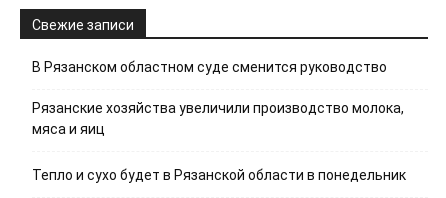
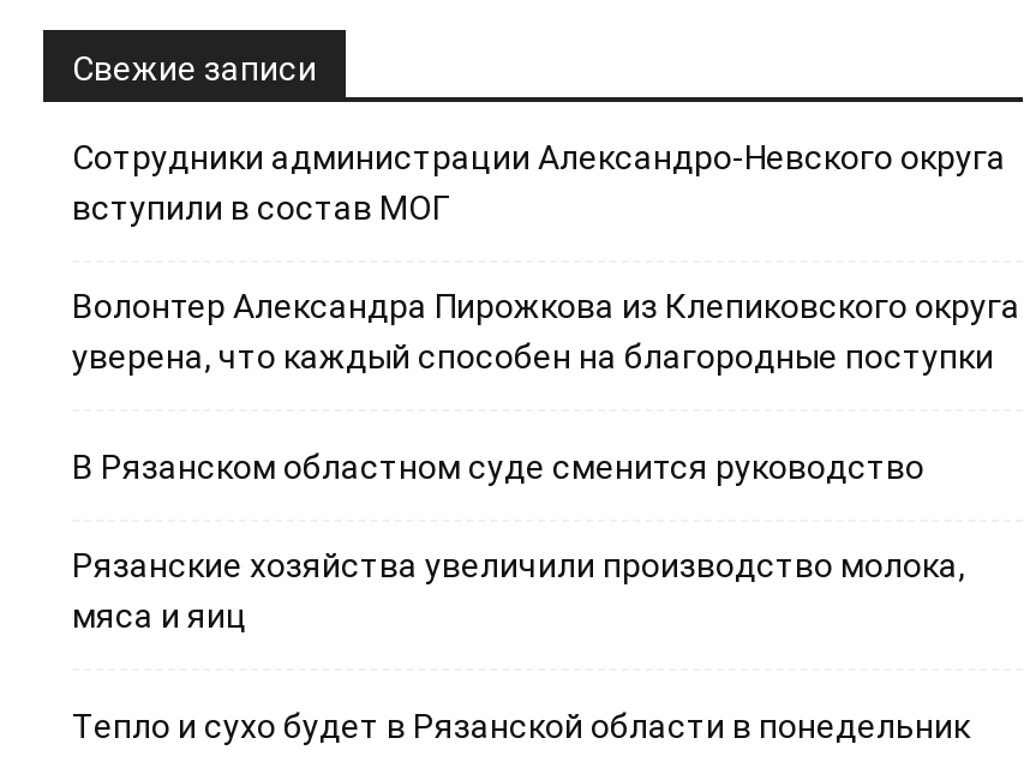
none -> [72,139,1020,376] Сотрудники администрации Александро-Невского округа | вступили в состав МОГ | Волонтер Александра Пирожкова из Клепиковского округа | уверена, что каждый способен на благородные поступки

